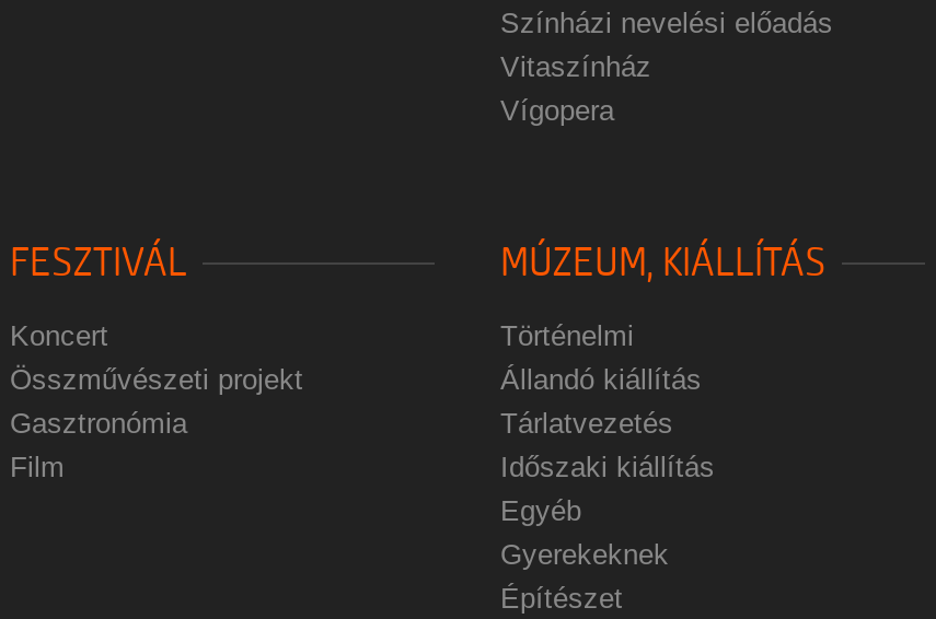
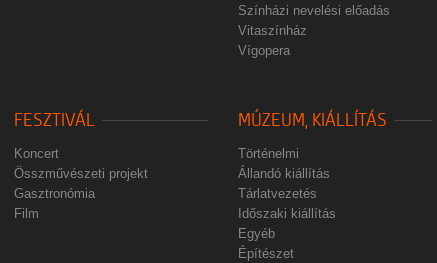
[500,538,669,570] Gyerekeknek -> none

